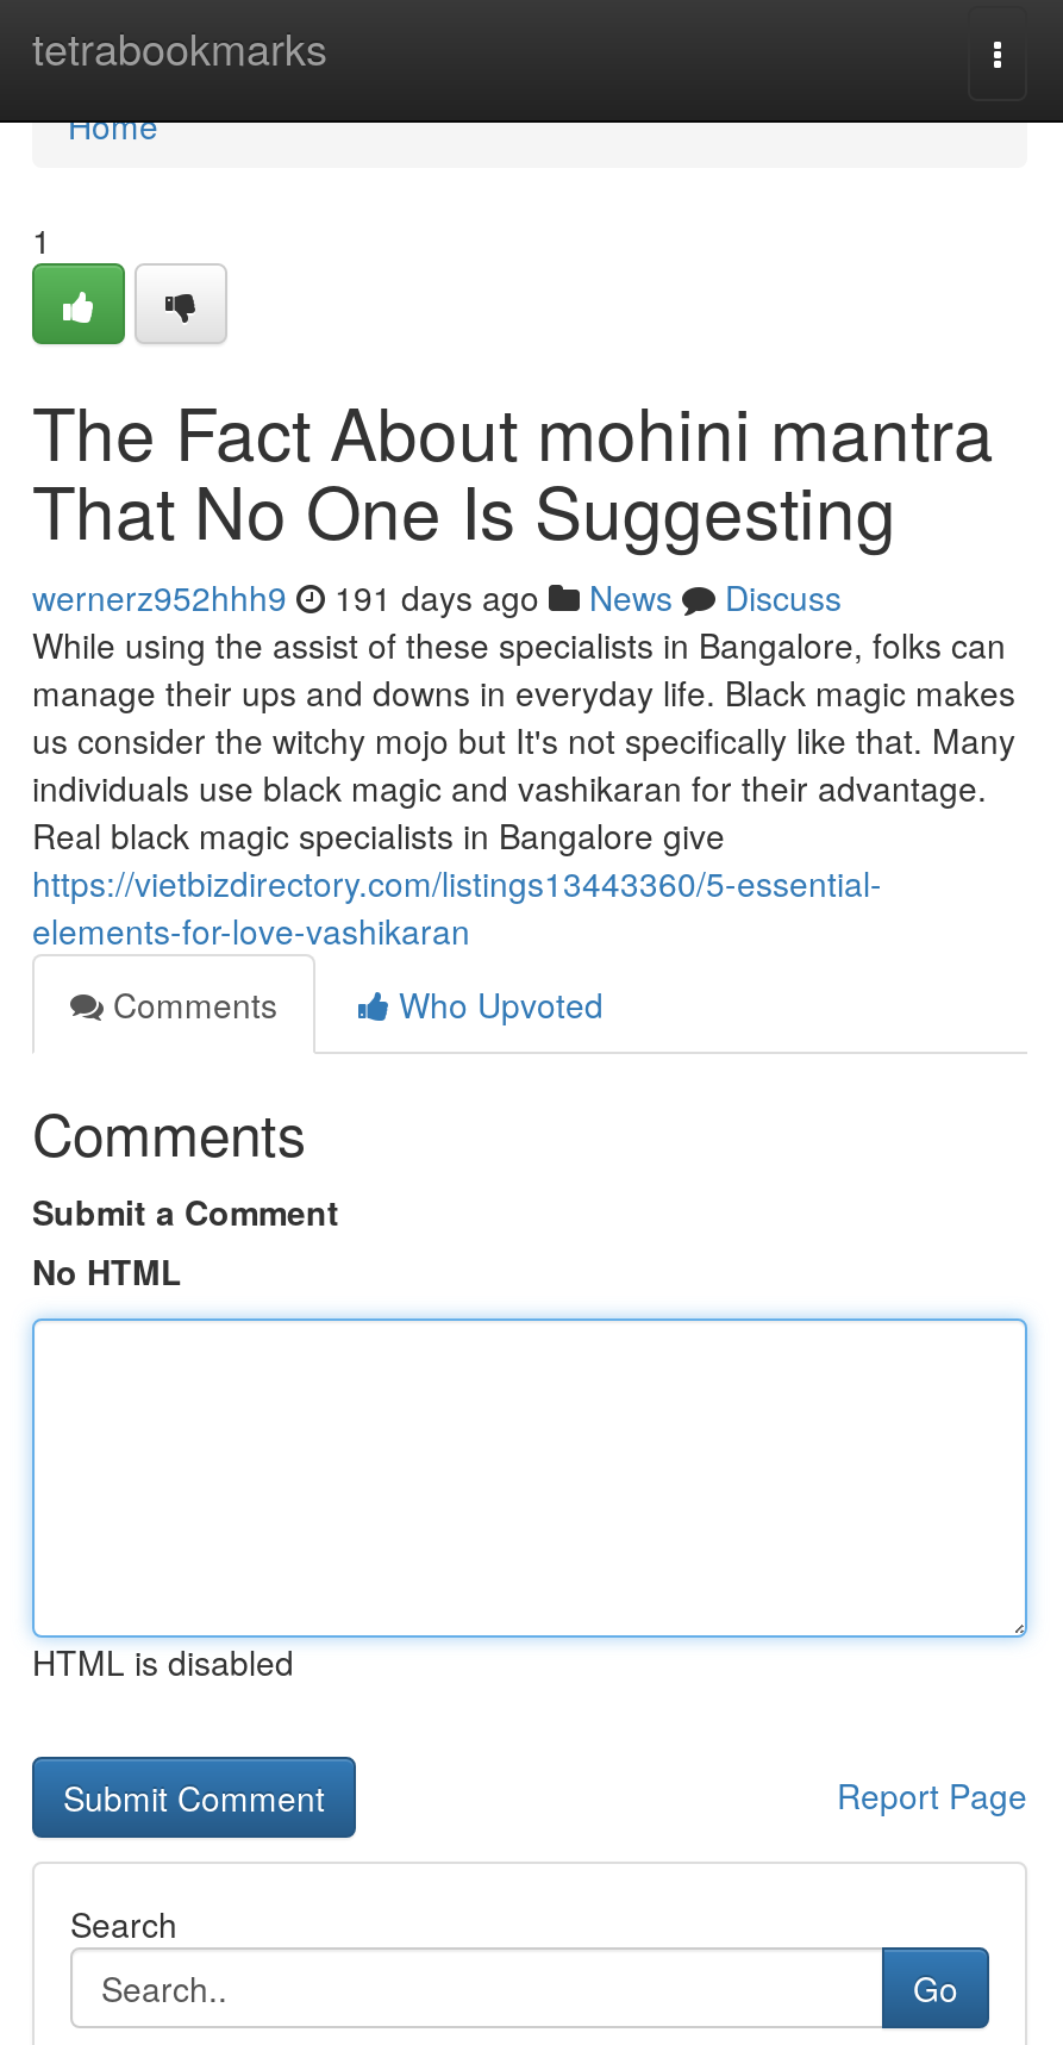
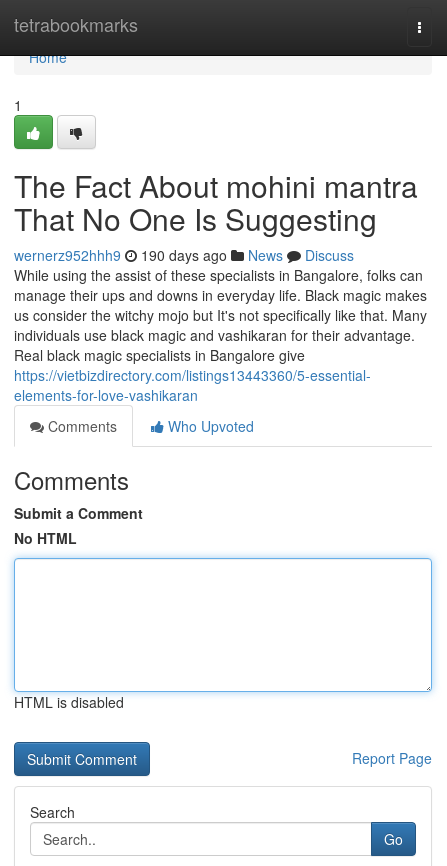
[32,573,842,621] wernerz952hhh9 191 days ago News Discuss -> [14,245,354,265] wernerz952hhh9 190 days ago News Discuss

